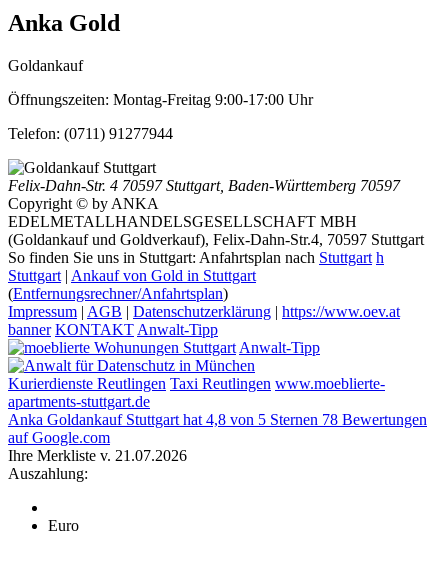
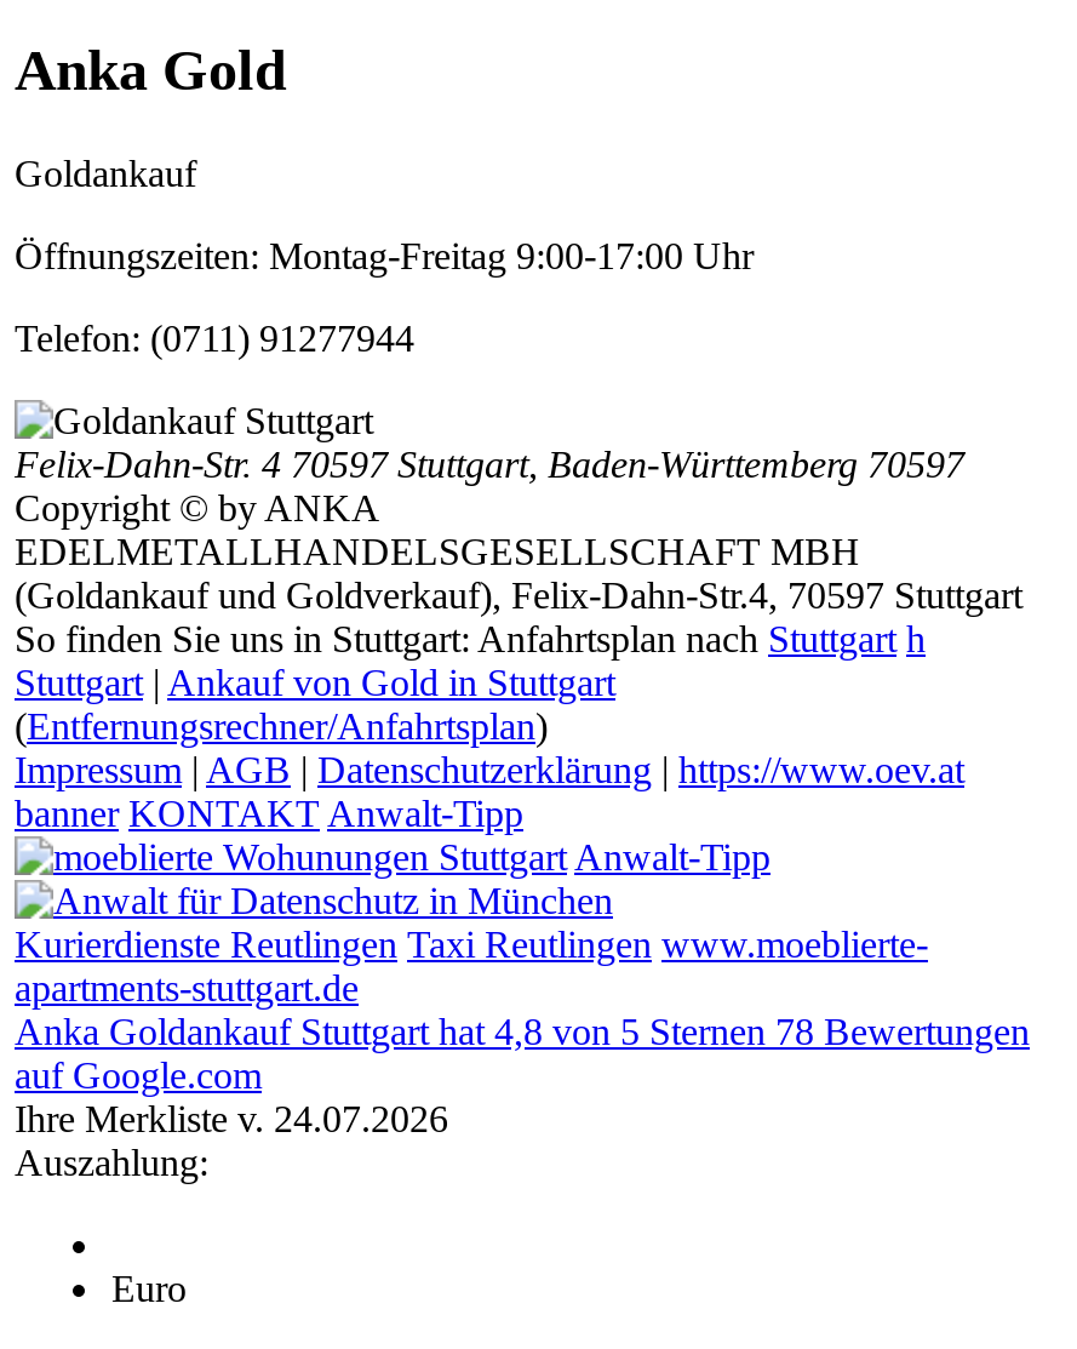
[8,447,187,464] Ihre Merkliste v. 21.07.2026 -> [15,1099,448,1140] Ihre Merkliste v. 24.07.2026

